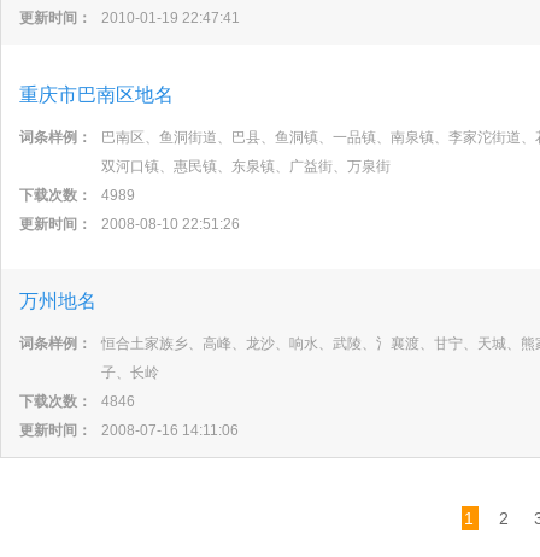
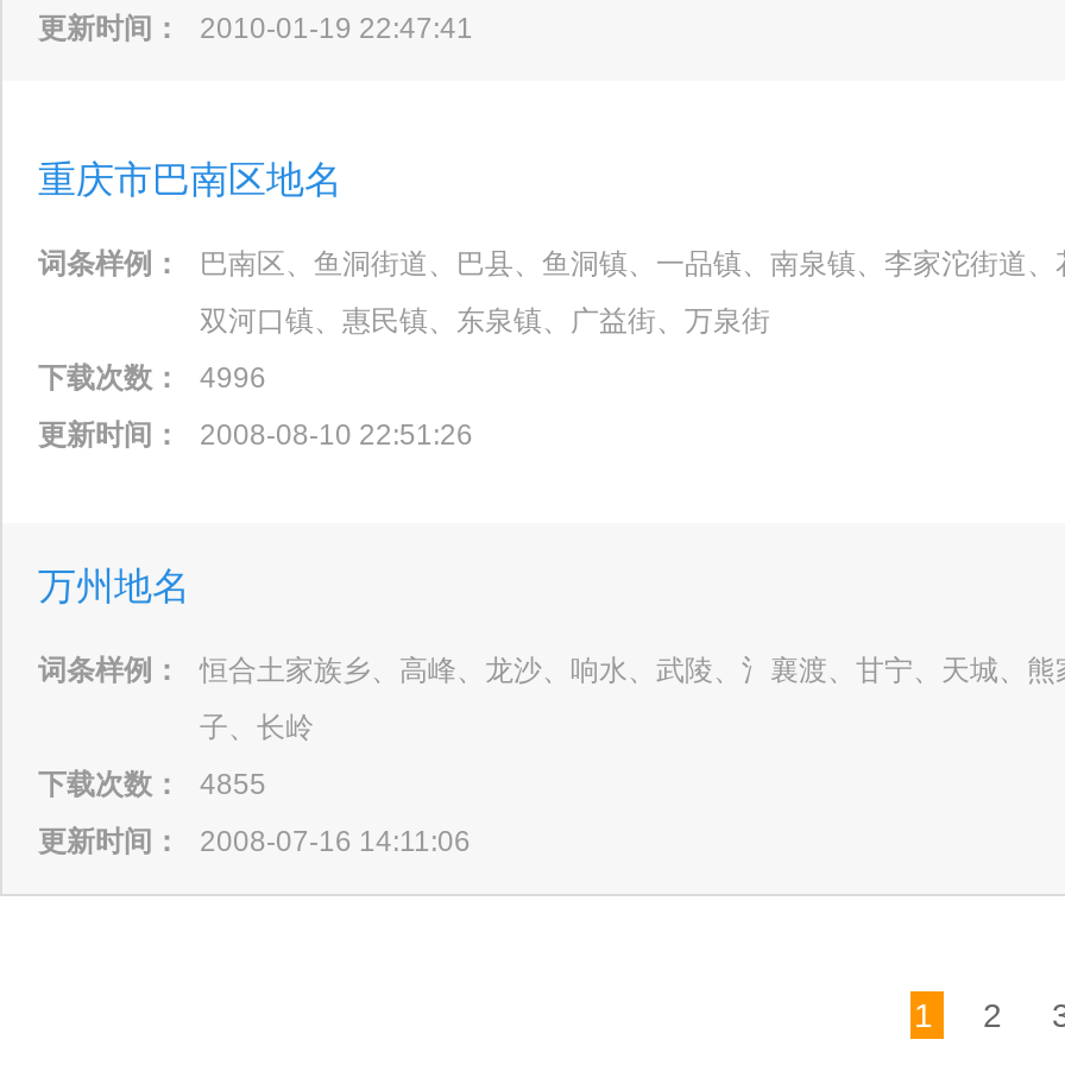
[19,187,135,204] 下载次数： 4989 -> [38,361,266,395] 下载次数： 4996
[19,393,135,410] 下载次数： 4846 -> [38,768,266,801] 下载次数： 4855

